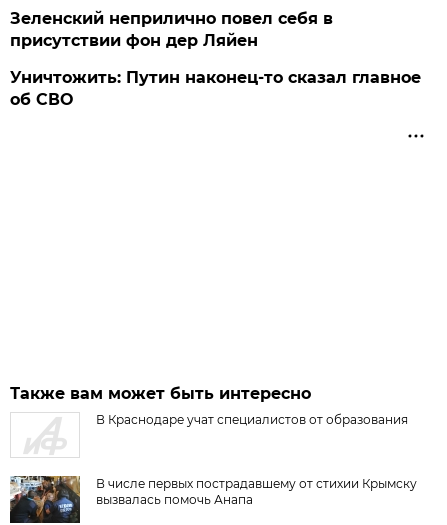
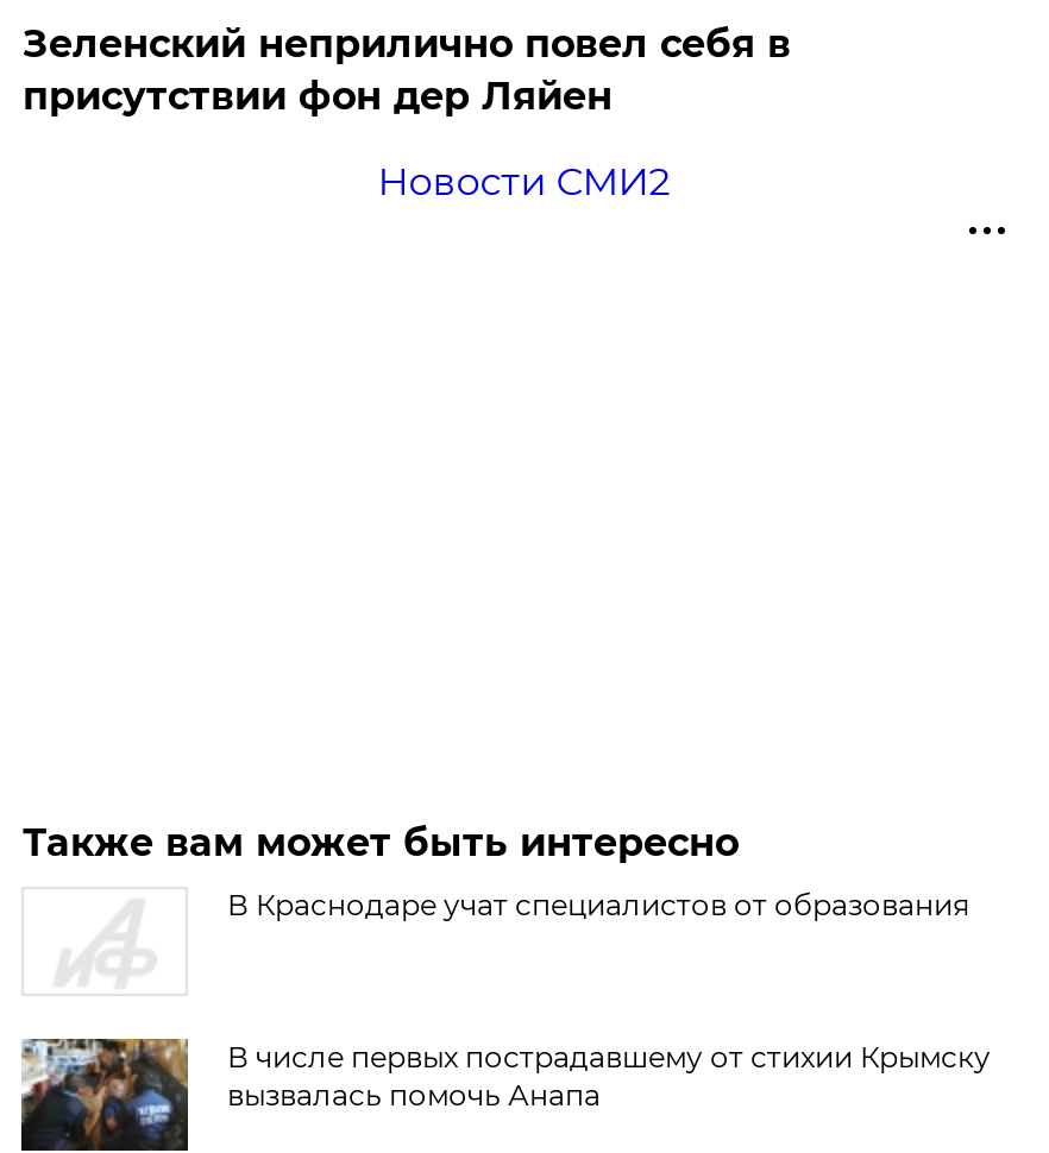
[10,68,421,109] Уничтожить: Путин наконец-то сказал главное | об СВО -> [377,159,670,204] Новости СМИ2

